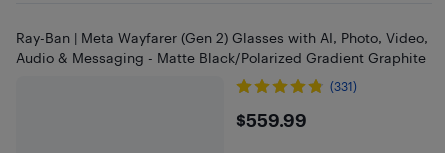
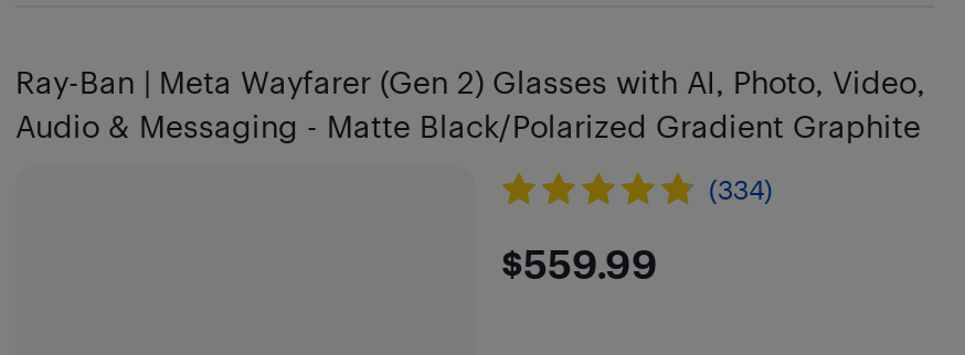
[330,78,357,92] (331) -> [709,172,773,203] (334)

